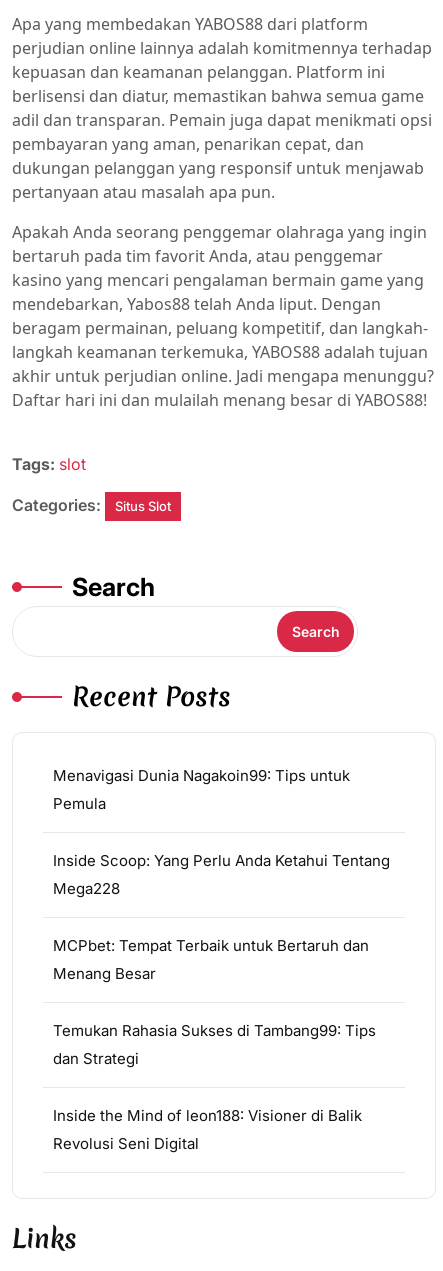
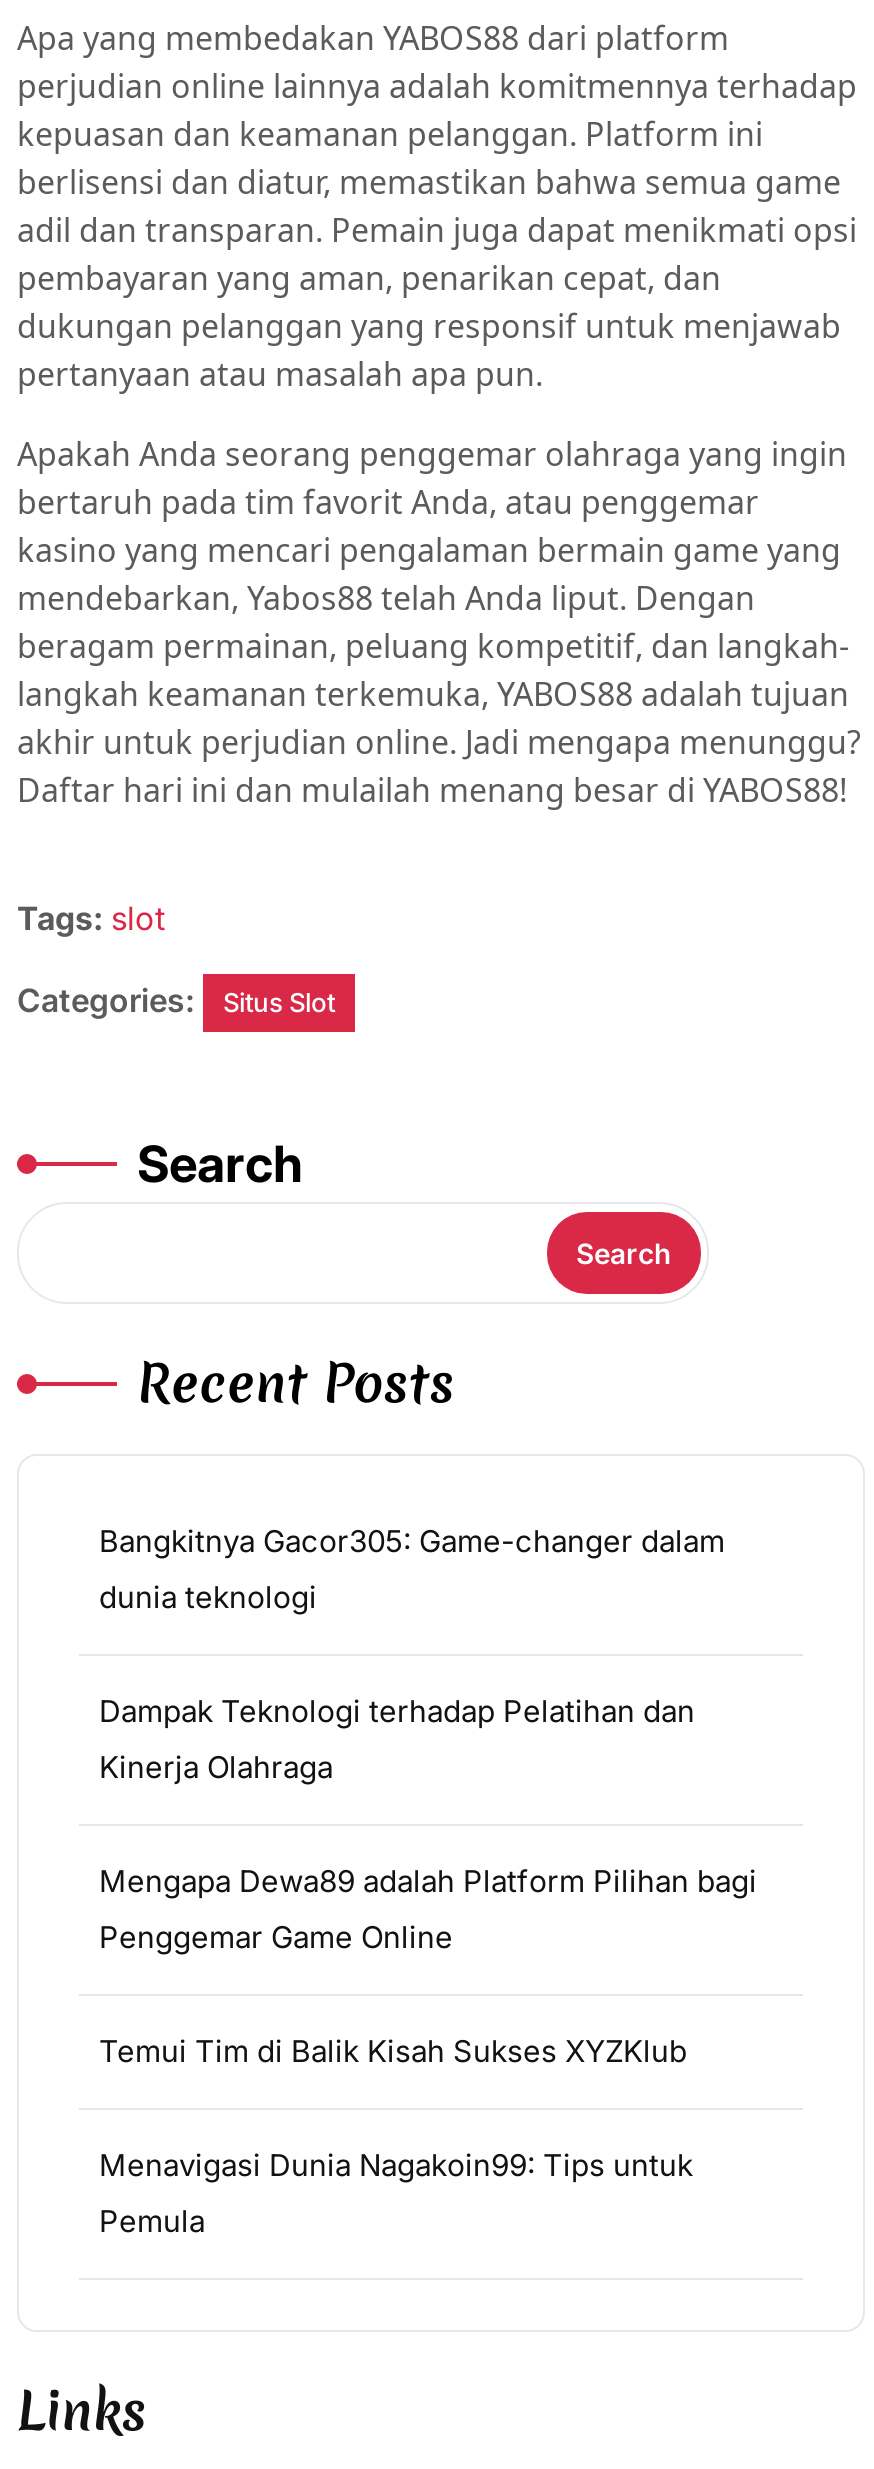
none -> [99,1522,757,2070] Bangkitnya Gacor305: Game-changer dalam | dunia teknologi | Dampak Teknologi terhadap Pelatihan dan | Kinerja Olahraga | Mengapa Dewa89 adalah Platform Pilihan bagi | Penggemar Game Online | Temui Tim di Balik Kisah Sukses XYZKlub
moved [53,766,350,813] -> [99,2146,693,2240]: Menavigasi Dunia Nagakoin99: Tips untuk | Pemula
[53,851,390,1153] Inside Scoop: Yang Perlu Anda Ketahui Tentang | Mega228 | MCPbet: Tempat Terbaik untuk Bertaruh dan | Menang Besar | Temukan Rahasia Sukses di Tambang99: Tips | dan Strategi | Inside the Mind of leon188: Visioner di Balik | Revolusi Seni Digital -> none

